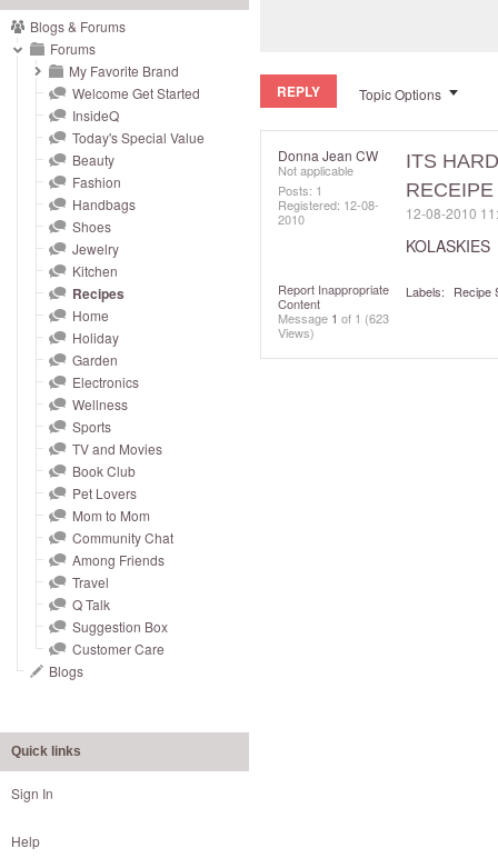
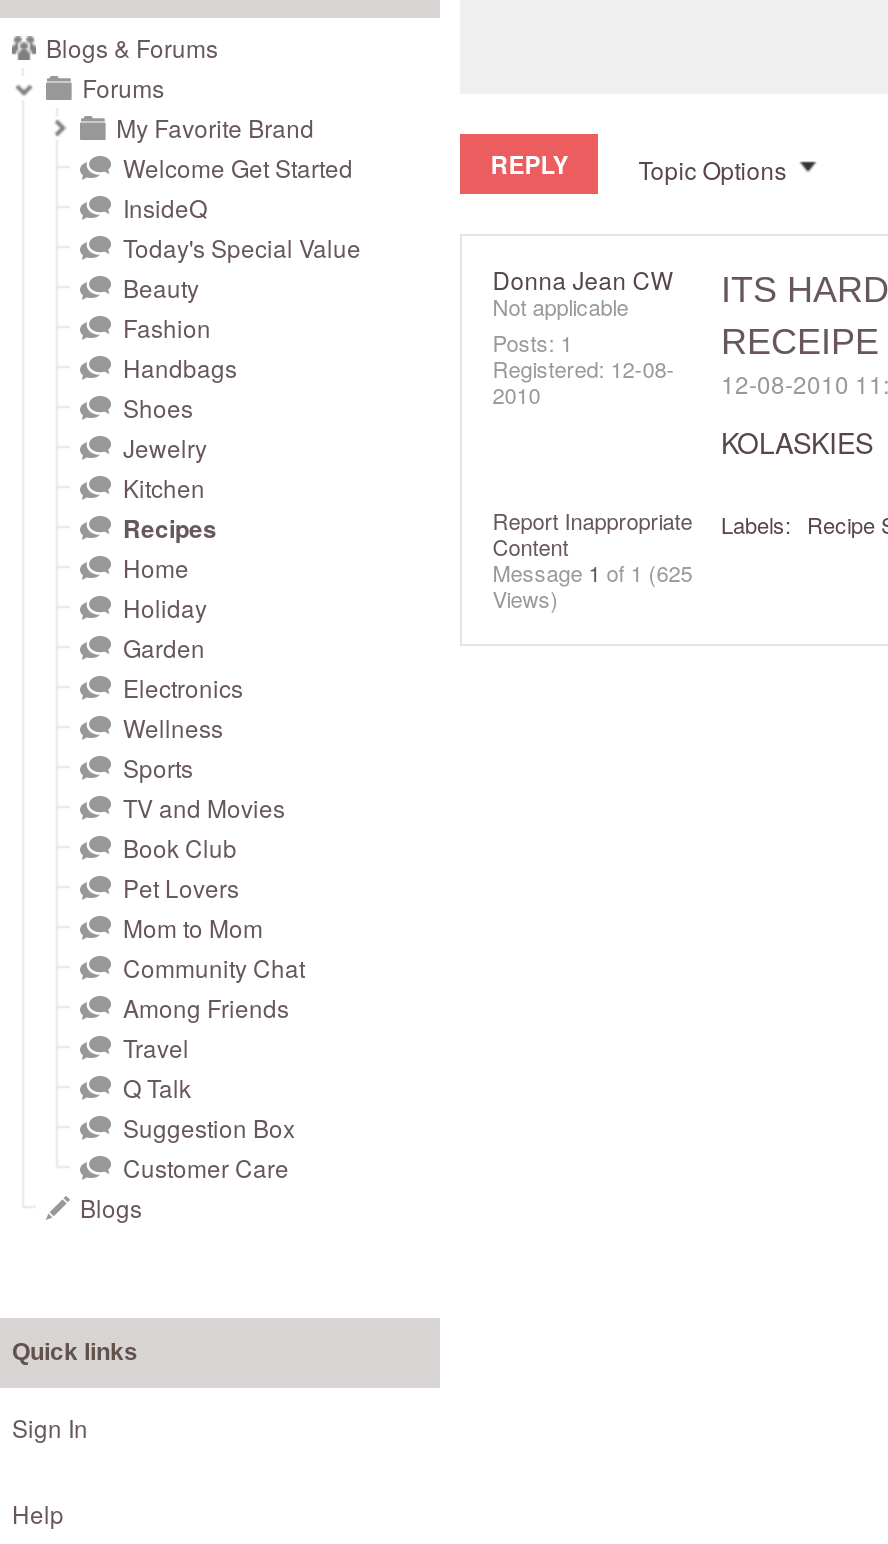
[278,309,389,327] Message 1 of 1 (623 -> [492,556,692,588] Message 1 of 1 (625

